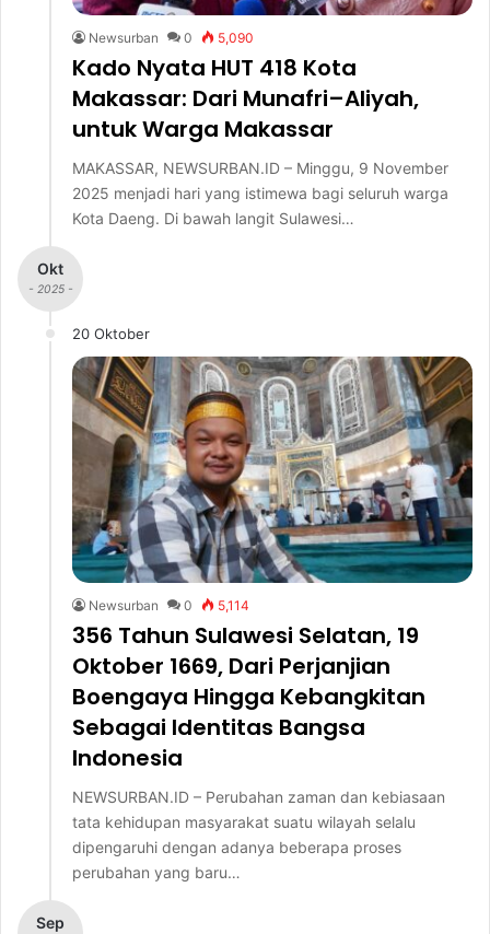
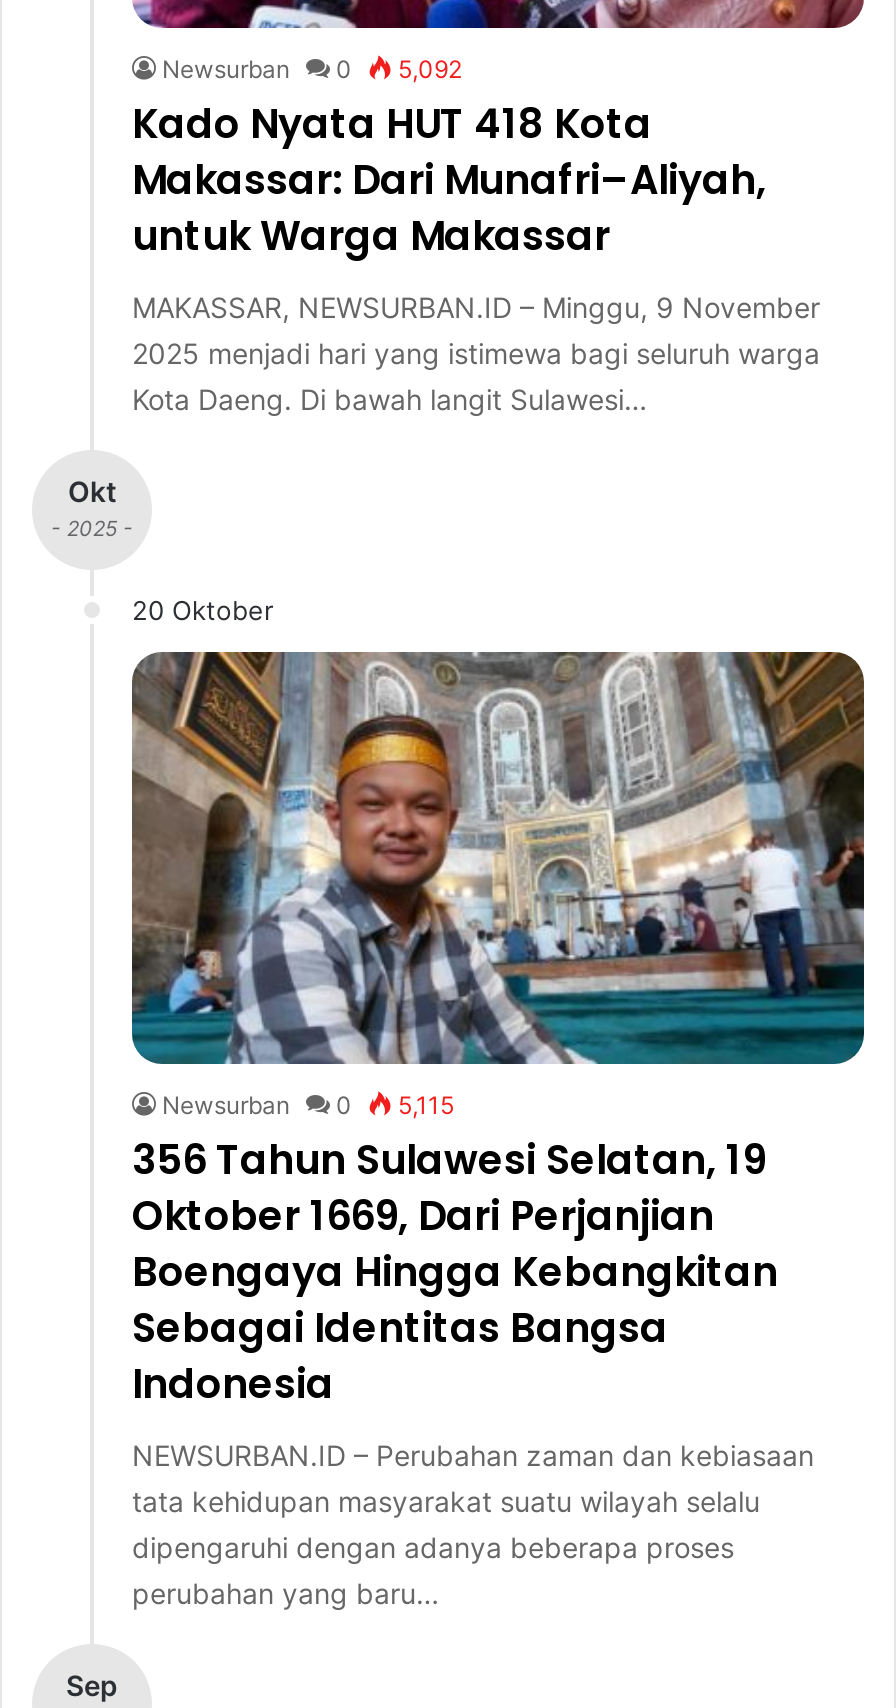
[89,30,254,46] Newsurban 0 5,090 -> [162,54,462,84] Newsurban 0 5,092
[89,597,249,613] Newsurban 0 5,114 -> [162,1091,454,1121] Newsurban 0 5,115

